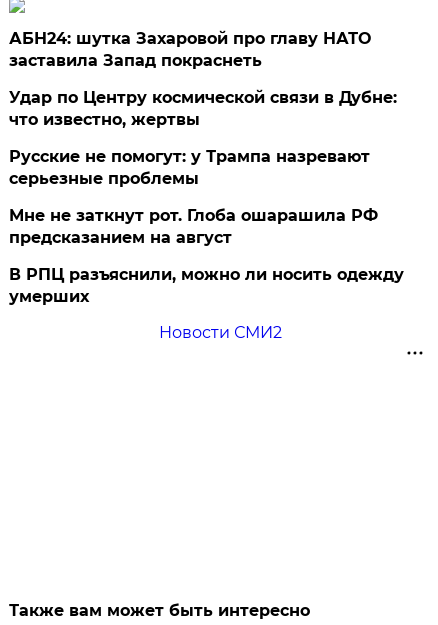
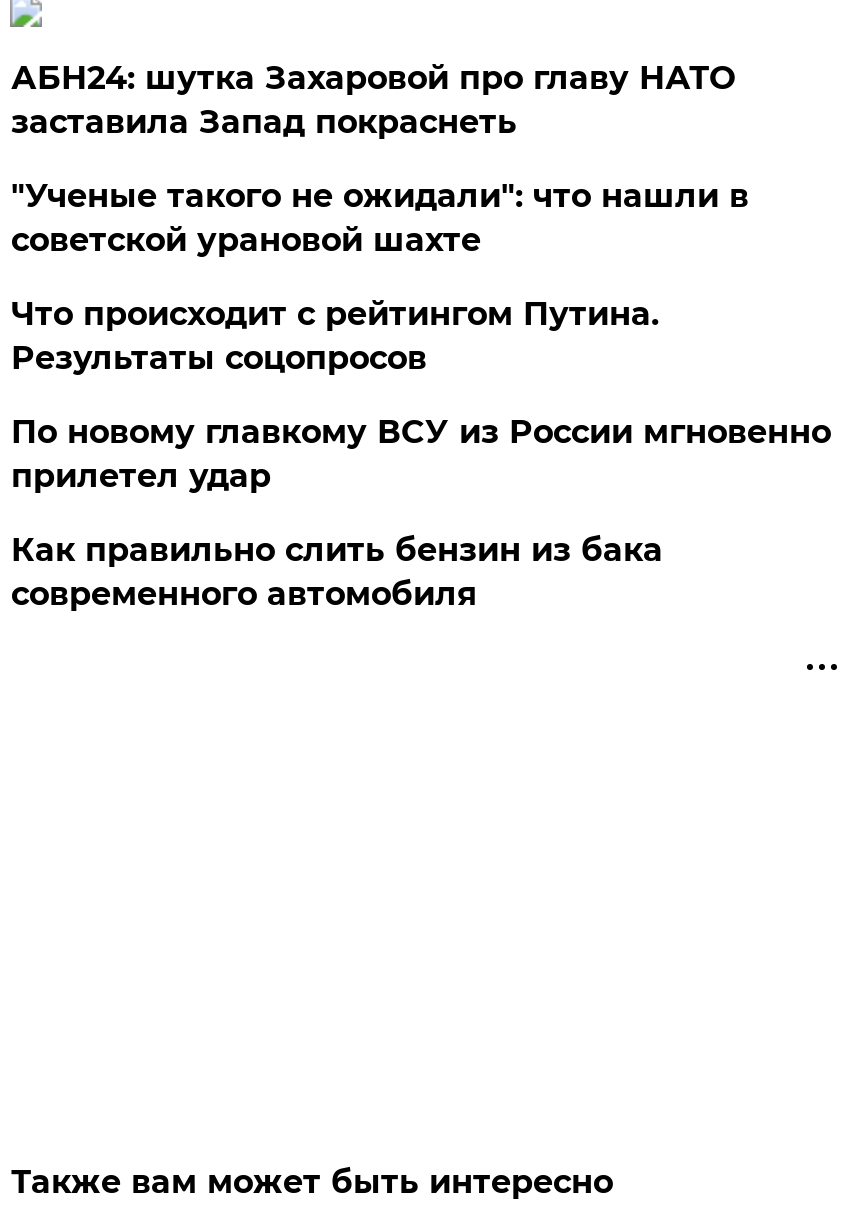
[9,88,404,342] Удар по Центру космической связи в Дубне: | что известно, жертвы | Русские не помогут: у Трампа назревают | серьезные проблемы | Мне не заткнут рот. Глоба ошарашила РФ | предсказанием на август | В РПЦ разъяснили, можно ли носить одежду | умерших | Новости СМИ2 -> [11,176,831,612] "Ученые такого не ожидали": что нашли в | советской урановой шахте | Что происходит с рейтингом Путина. | Результаты соцопросов | По новому главкому ВСУ из России мгновенно | прилетел удар | Как правильно слить бензин из бака | современного автомобиля

